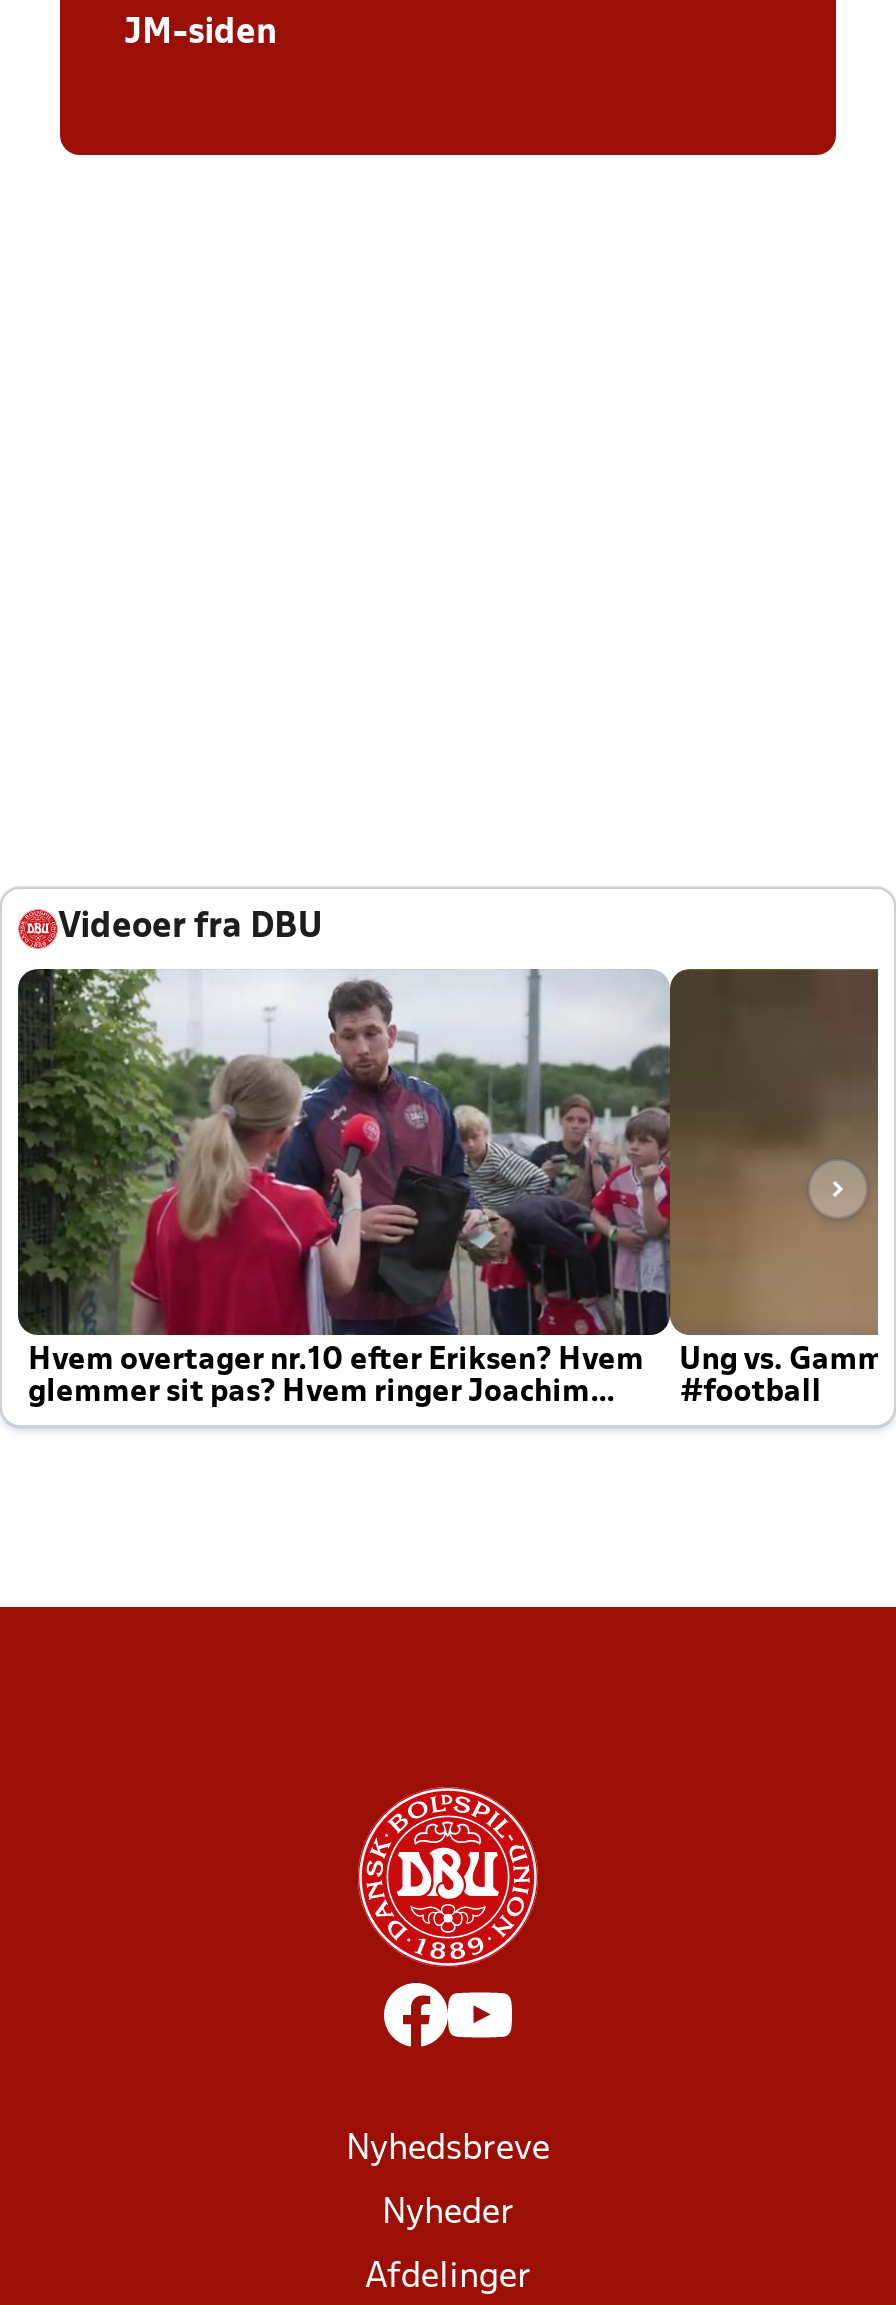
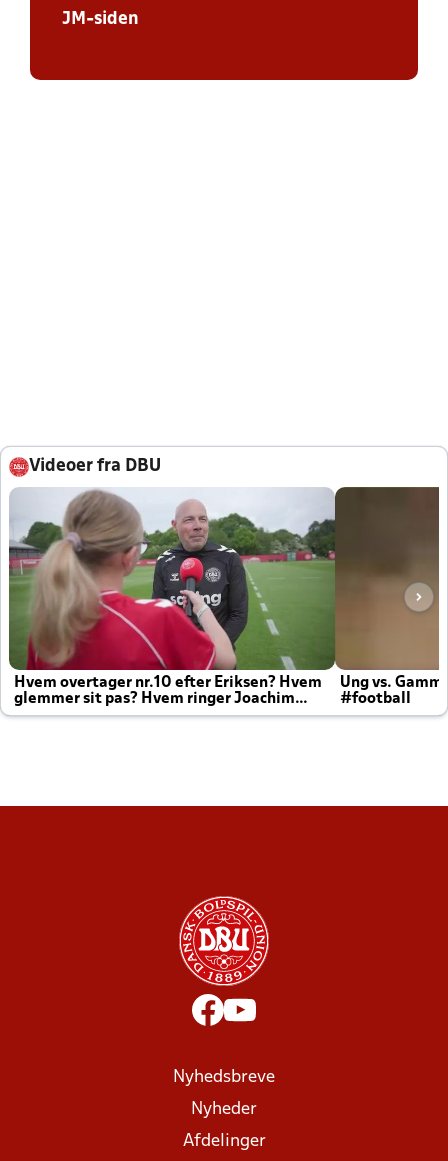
[16,967,672,1337] [image] -> [8,487,335,671] [image]

